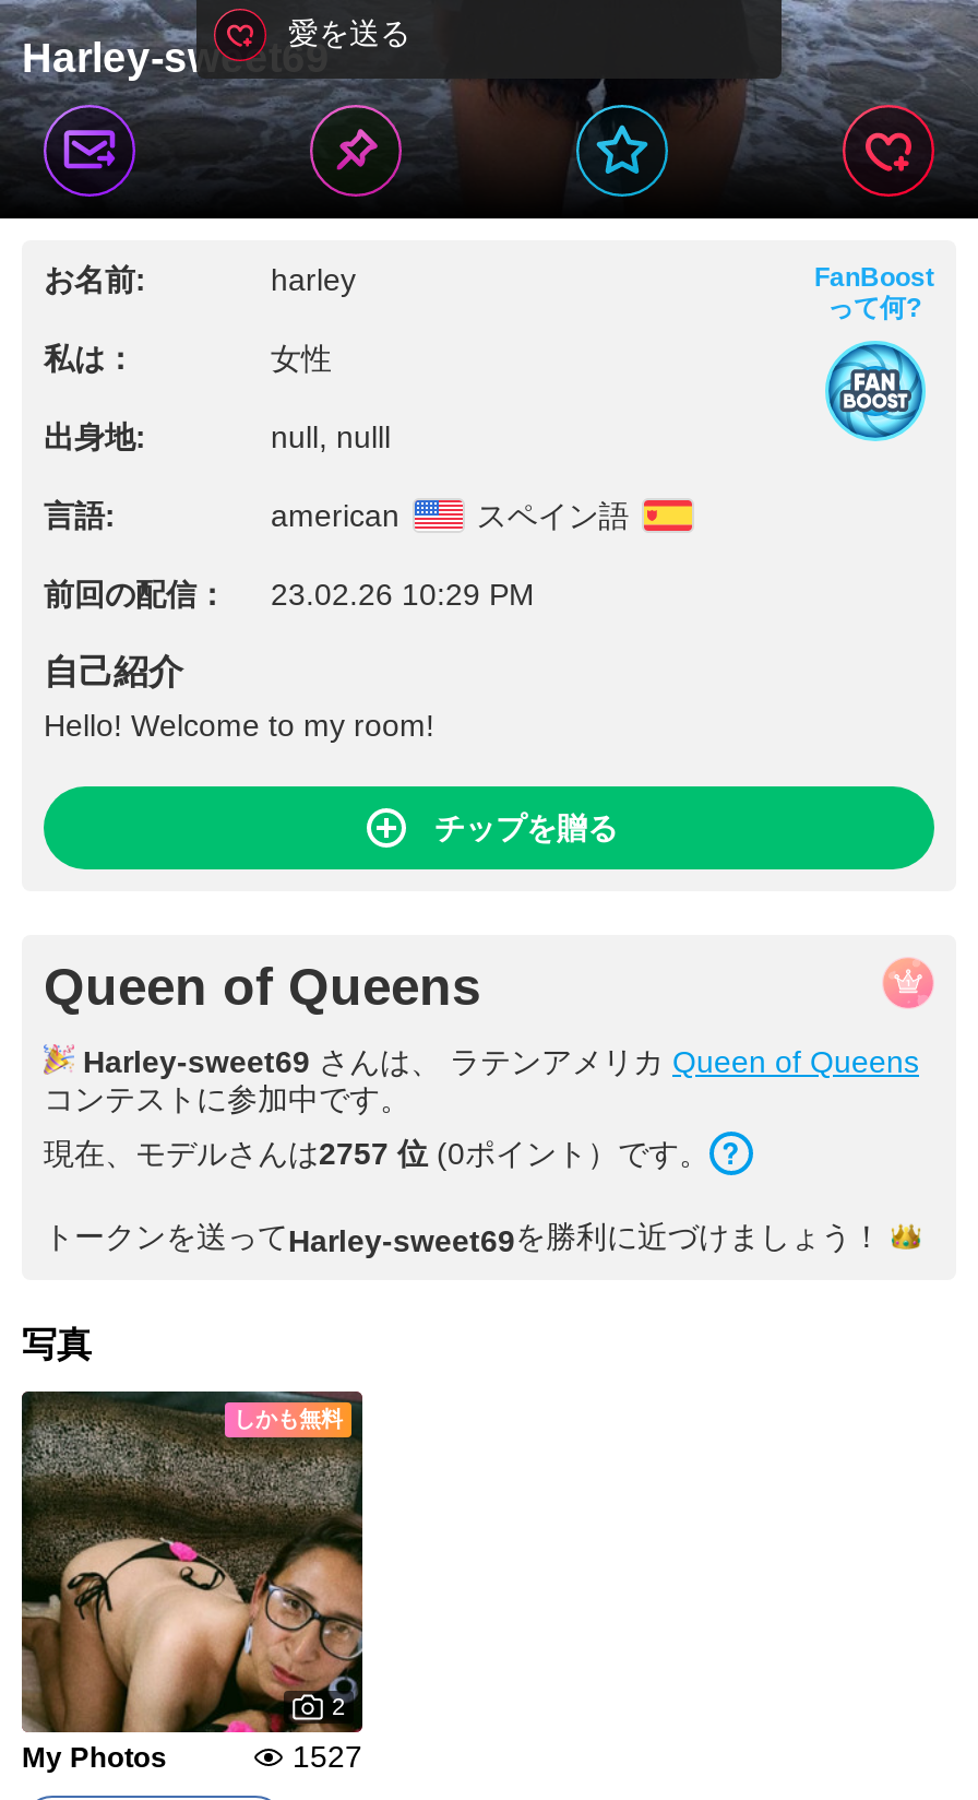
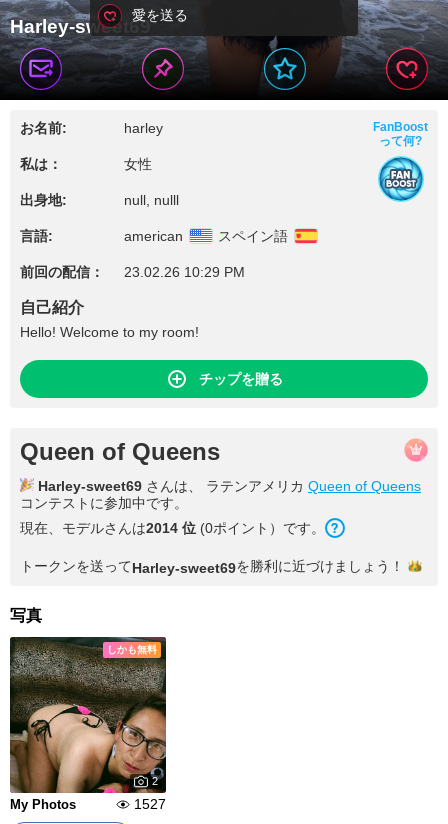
[44,1136,709,1171] 現在、モデルさんは2757位(0ポイント）です。 -> [20,520,325,536] 現在、モデルさんは2014位(0ポイント）です。

